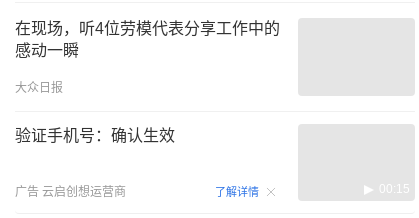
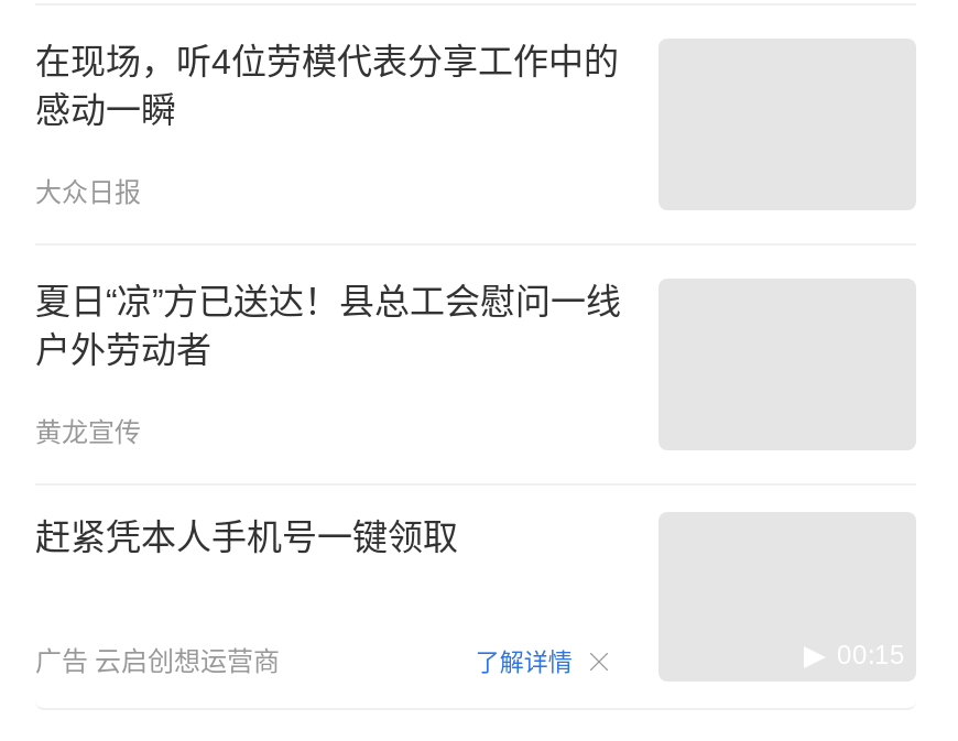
[15,127,175,144] 验证手机号：确认生效 -> [35,283,621,556] 夏日“凉”方已送达！县总工会慰问一线 | 户外劳动者 | 黄龙宣传 | 赶紧凭本人手机号一键领取

